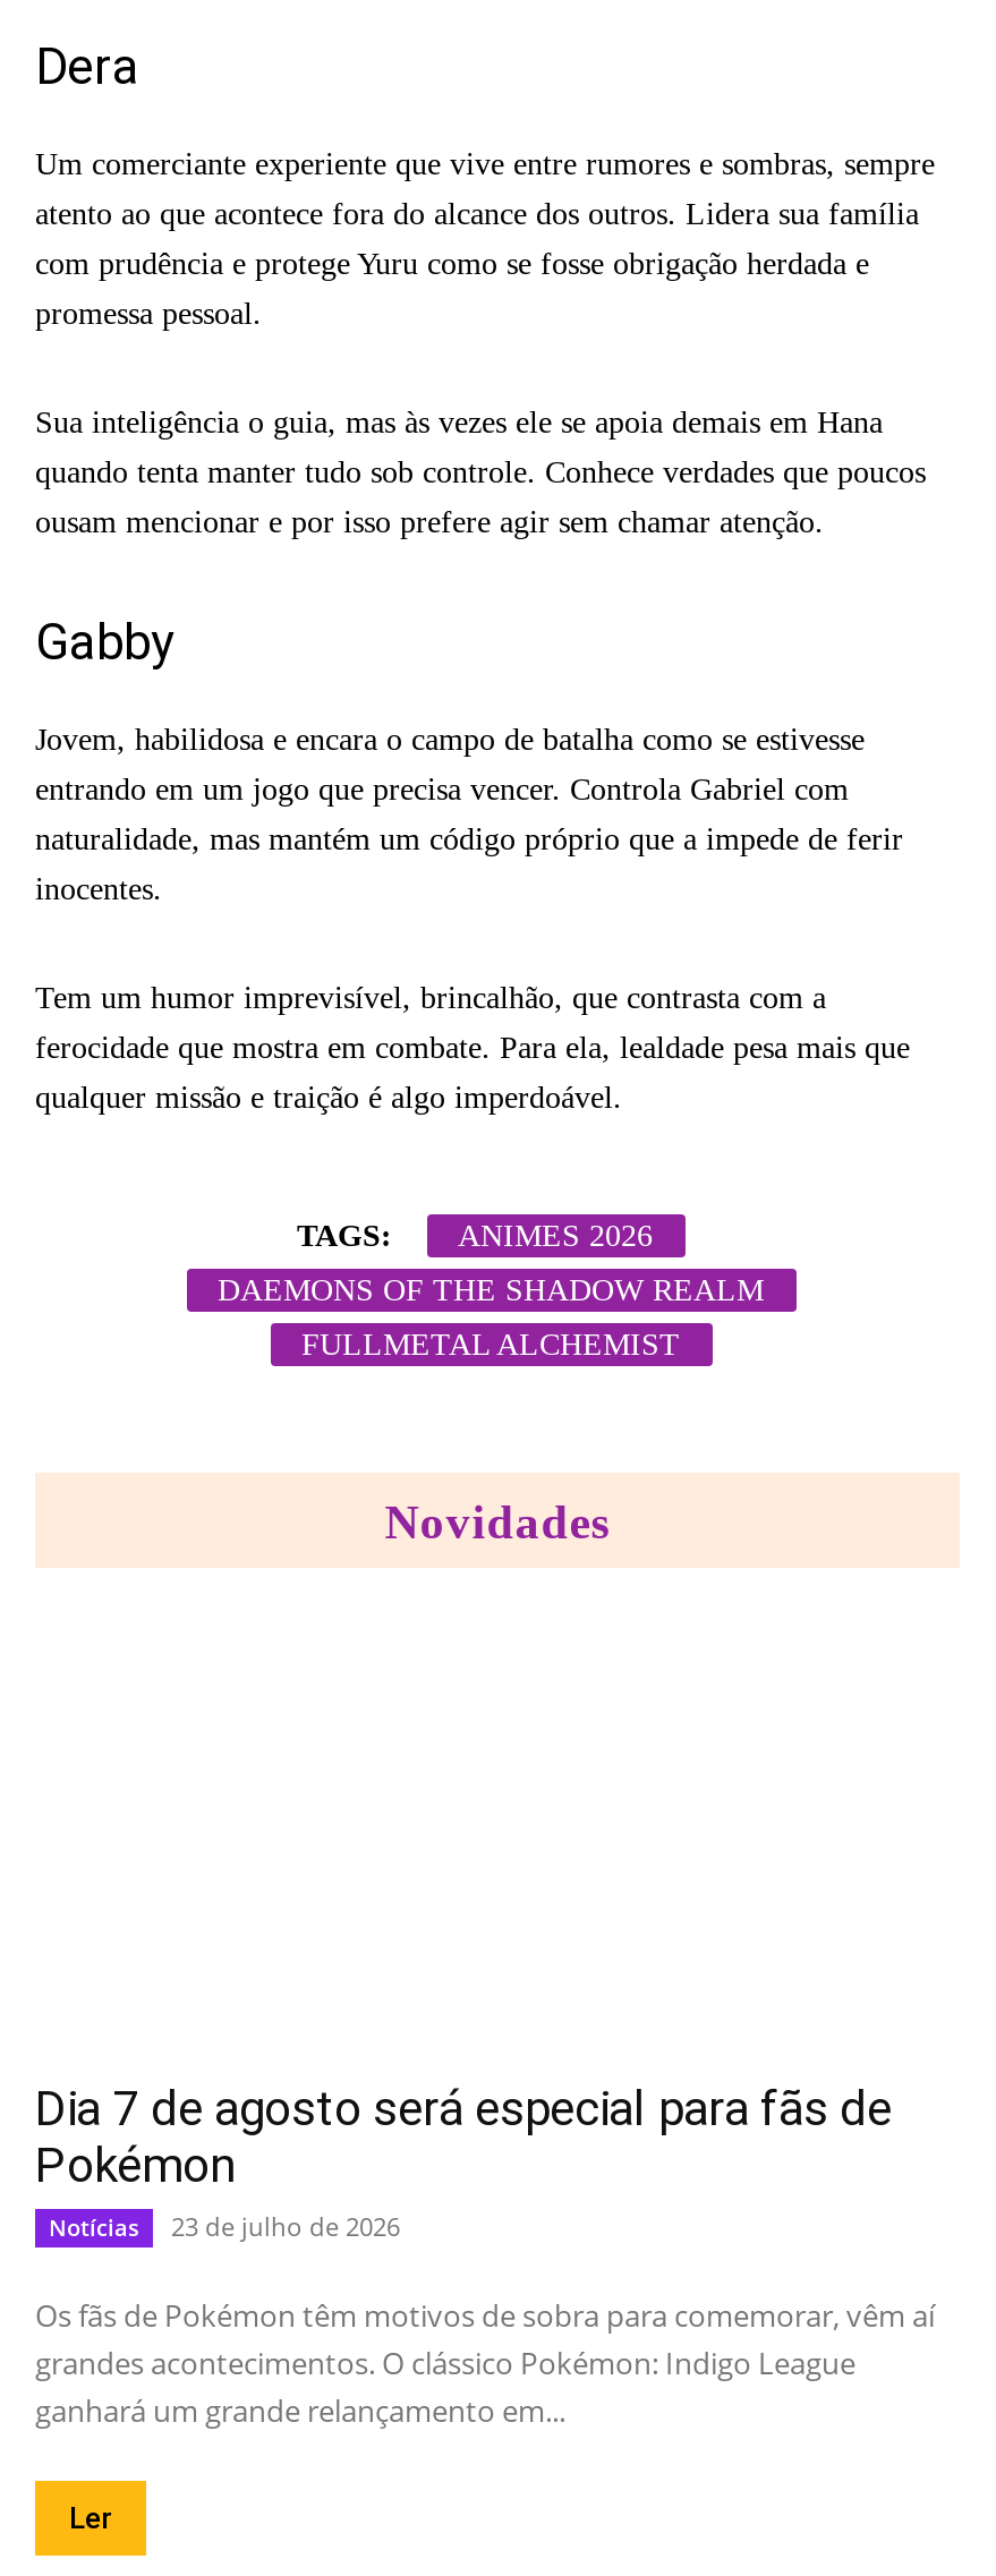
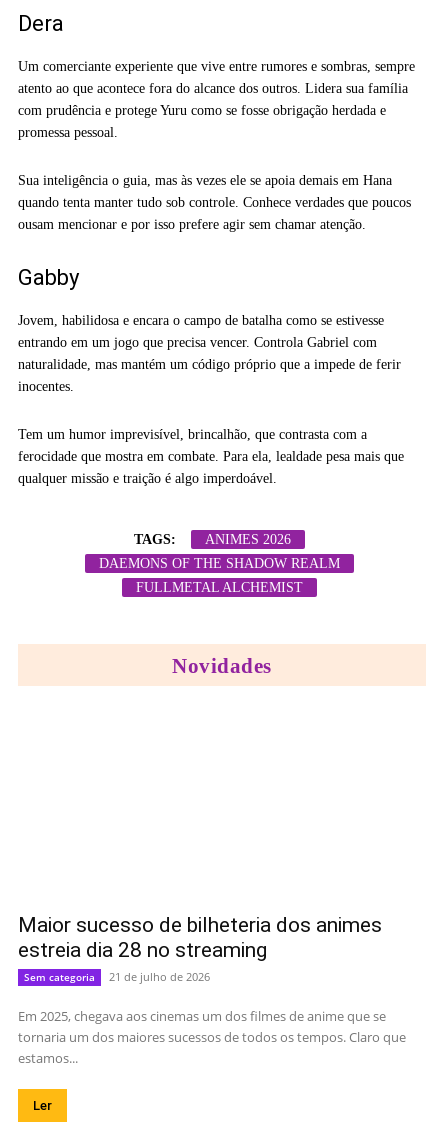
[35,2082,892,2243] Dia 7 de agosto será especial para fãs de | Pokémon | Notícias | 23 de julho de 2026 -> [18,913,382,984] Maior sucesso de bilheteria dos animes | estreia dia 28 no streaming | Sem categoria | 21 de julho de 2026
[35,2295,935,2431] Os fãs de Pokémon têm motivos de sobra para comemorar, vêm aí | grandes acontecimentos. O clássico Pokémon: Indigo League | ganhará um grande relançamento em... -> [18,1007,406,1067] Em 2025, chegava aos cinemas um dos filmes de anime que se | tornaria um dos maiores sucessos de todos os tempos. Claro que | estamos...

